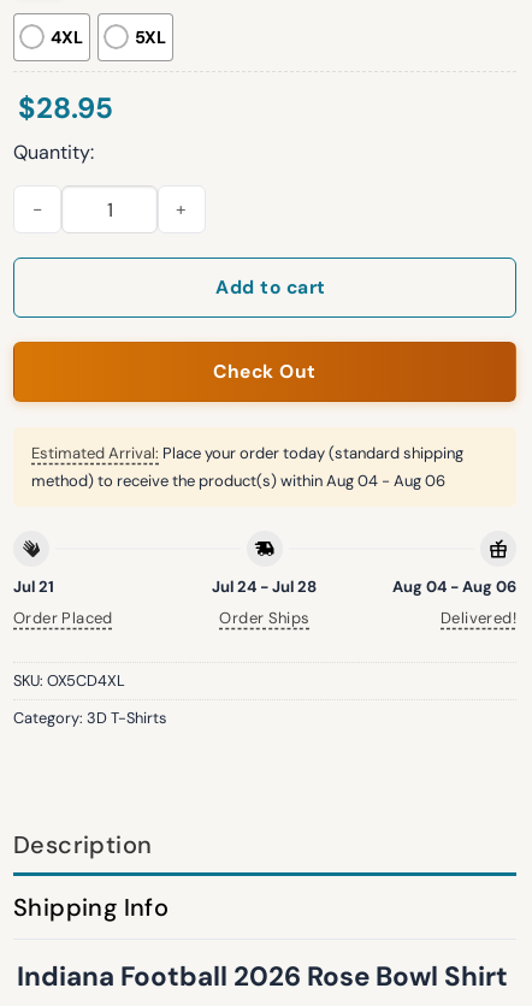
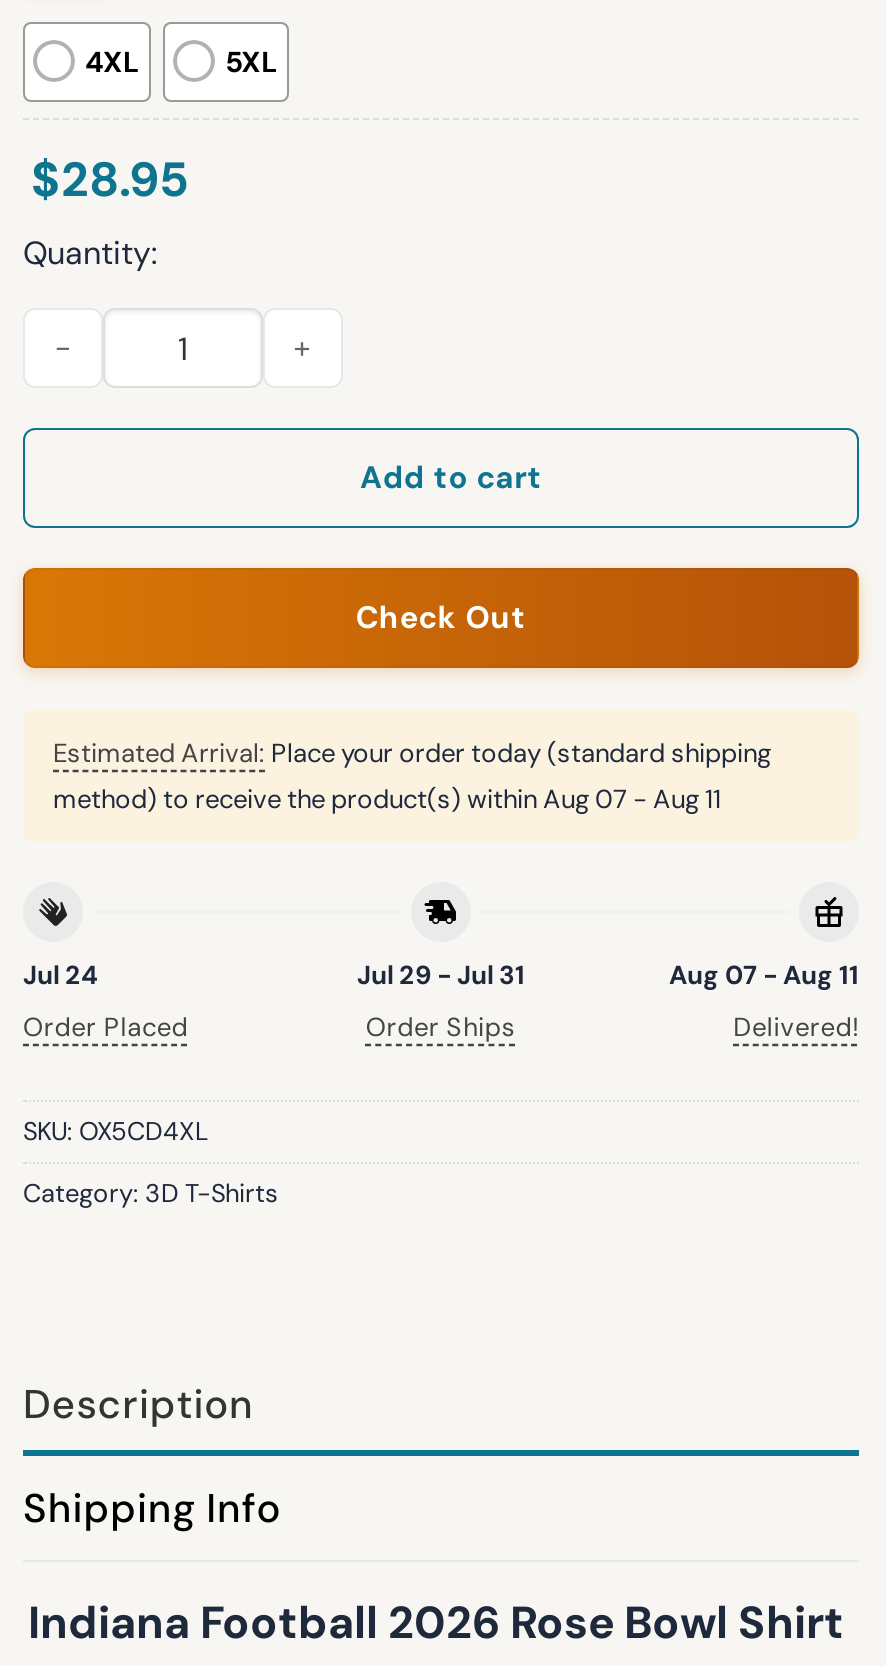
[31,471,445,491] method) to receive the product(s) within Aug 04 - Aug 06 -> [53,782,721,816] method) to receive the product(s) within Aug 07 - Aug 11
[13,576,54,596] Jul 21 -> [23,957,97,991] Jul 24
[212,576,317,596] Jul 24 - Jul 28 -> [357,957,525,991] Jul 29 - Jul 31
[392,576,516,596] Aug 04 - Aug 06 -> [669,957,859,991] Aug 07 - Aug 11

